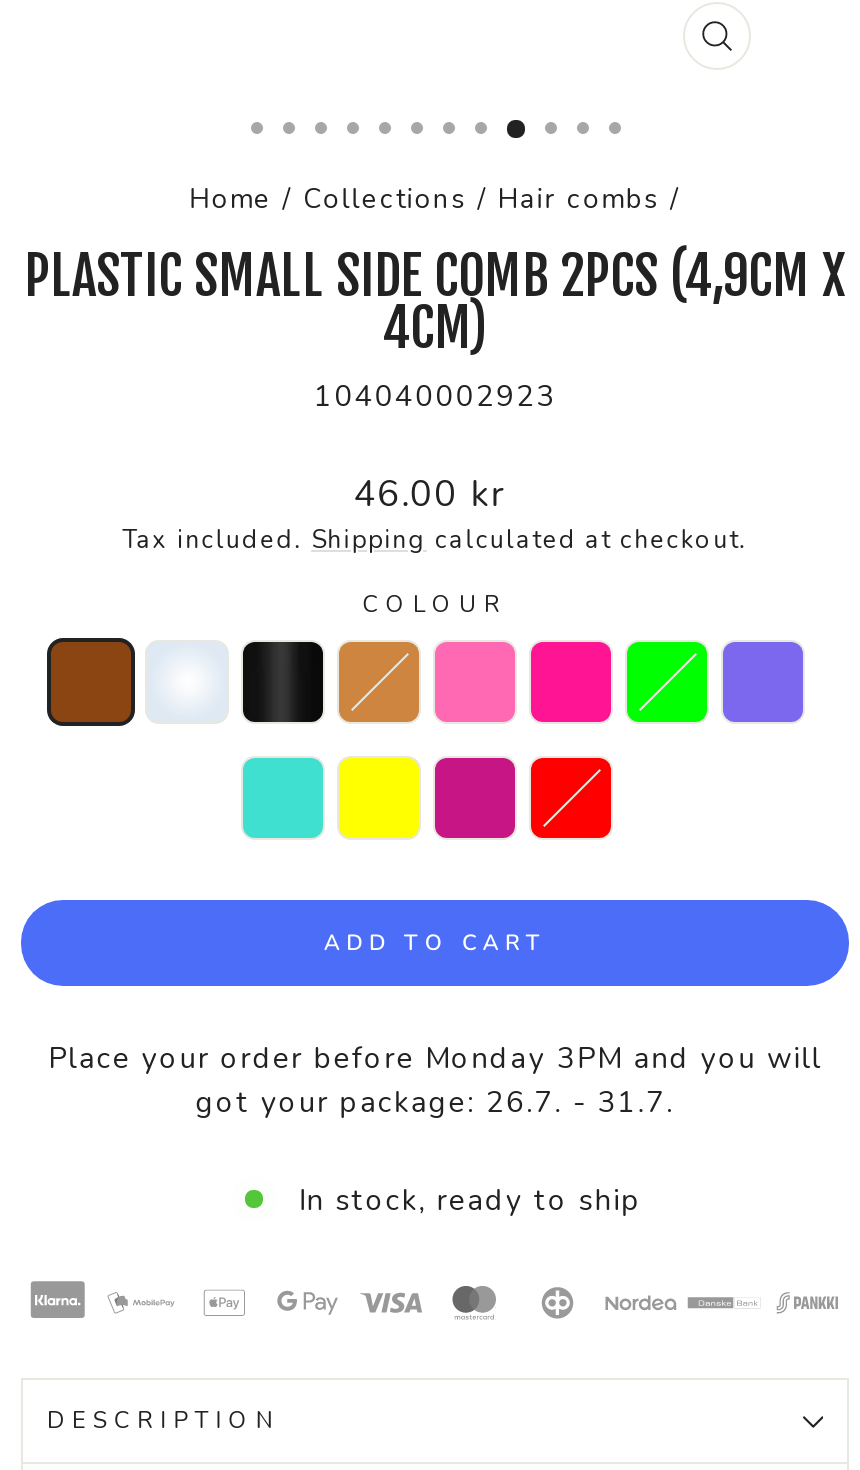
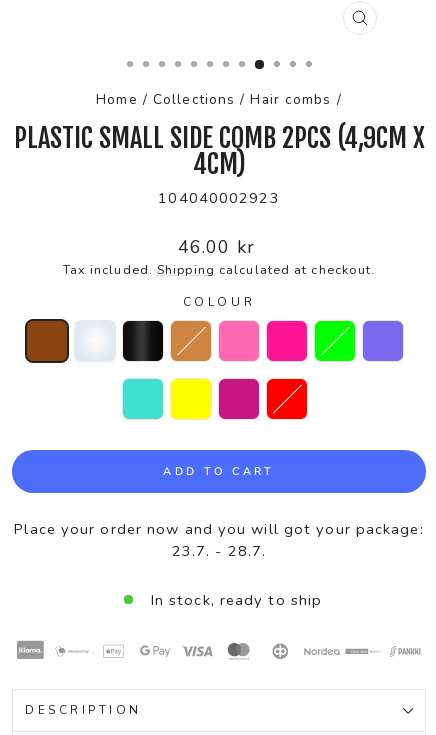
[48,1038,822,1122] Place your order before Monday 3PM and you will | got your package: 26.7. - 31.7. -> [14,519,424,561] Place your order now and you will got your package: | 23.7. - 28.7.

